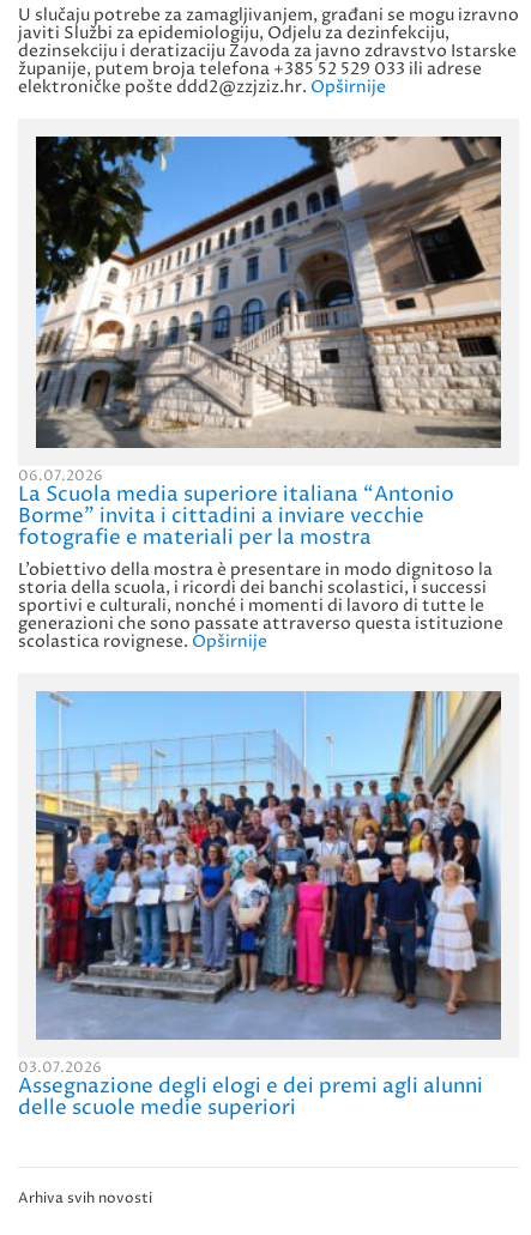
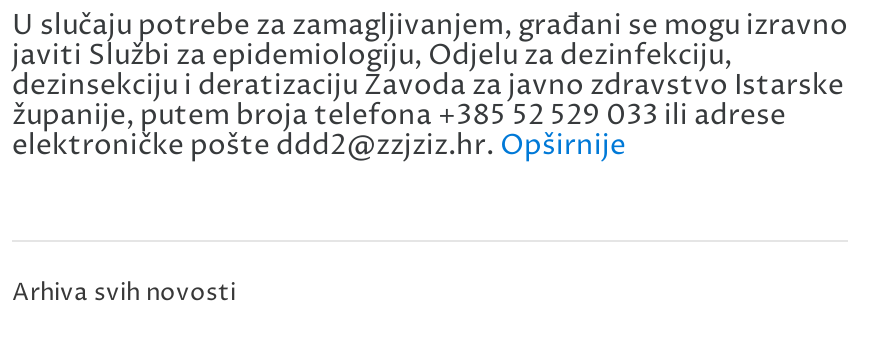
[18,135,503,653] [image] | 06.07.2026 | La Scuola media superiore italiana “Antonio | Borme” invita i cittadini a inviare vecchie | fotografie e materiali per la mostra | L’obiettivo della mostra è presentare in modo dignitoso la | storia della scuola, i ricordi dei banchi scolastici, i successi | sportivi e culturali, nonché i momenti di lavoro di tutte le | generazioni che sono passate attraverso questa istituzione | scolastica rovignese. Opširnije -> none
[18,690,502,1123] [image] | 03.07.2026 | Assegnazione degli elogi e dei premi agli alunni | delle scuole medie superiori -> none

